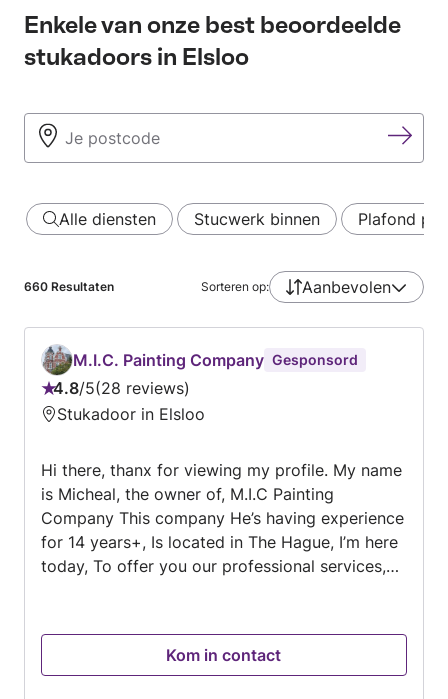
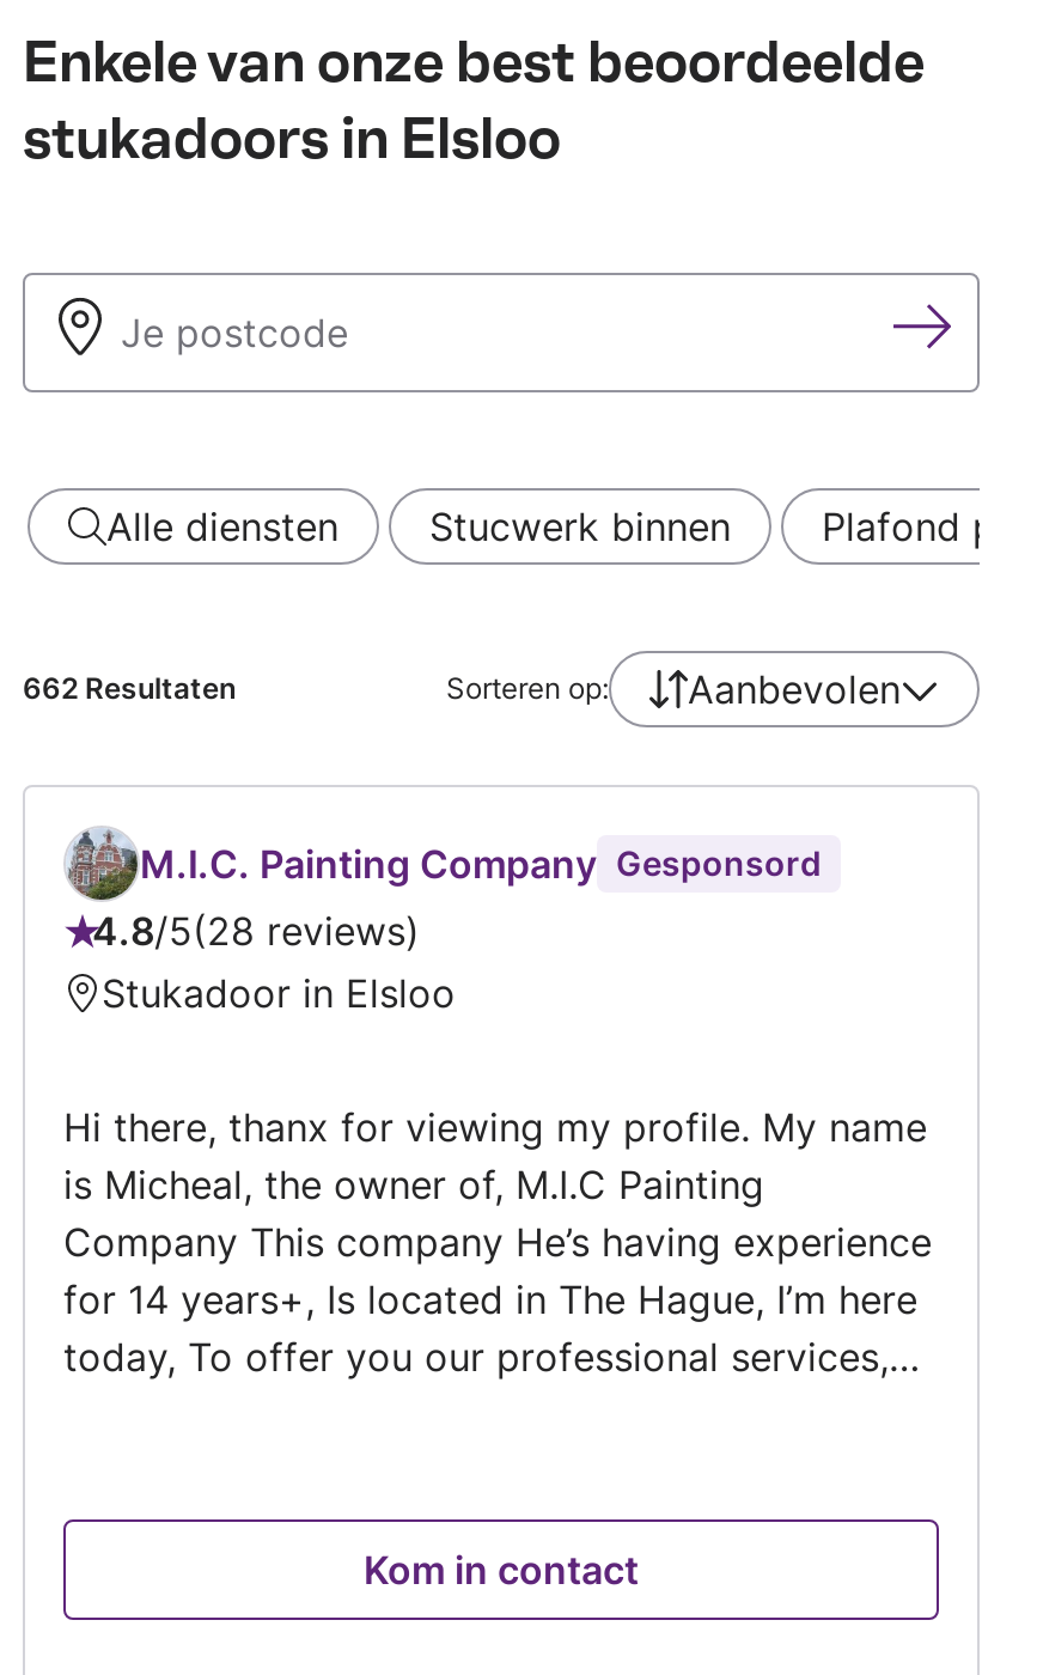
[24,279,114,294] 660 Resultaten -> [23,670,236,706] 662 Resultaten

